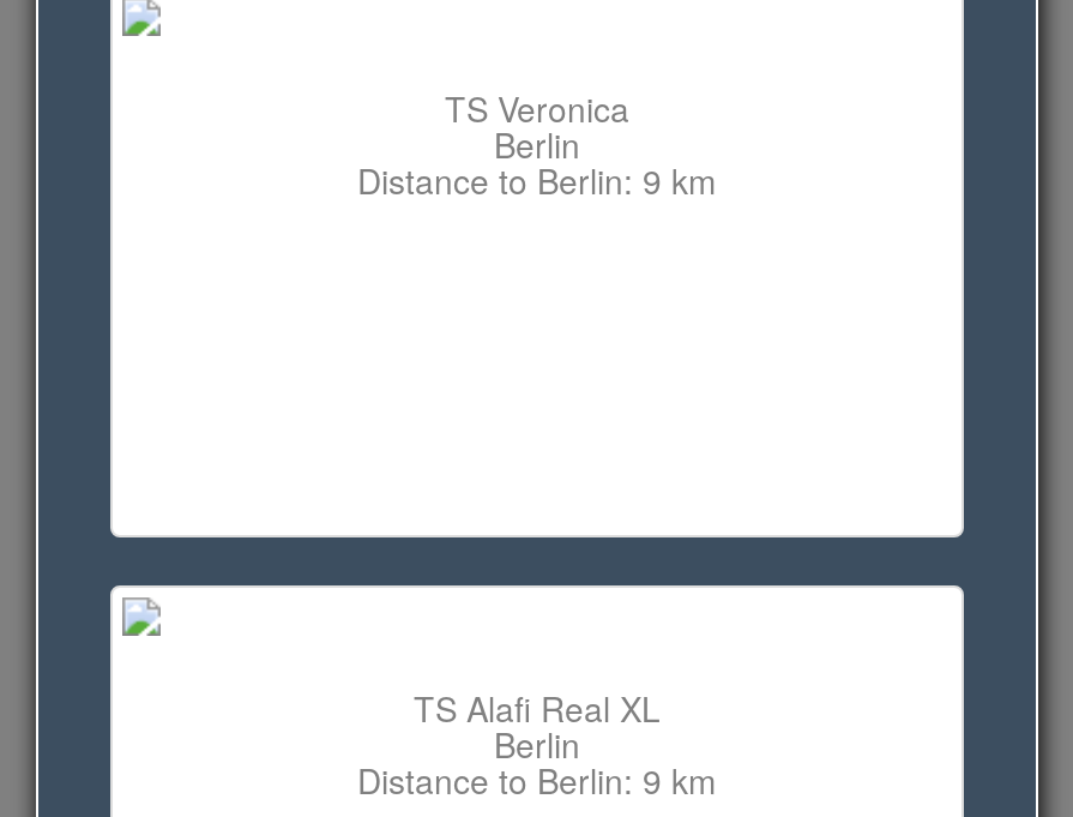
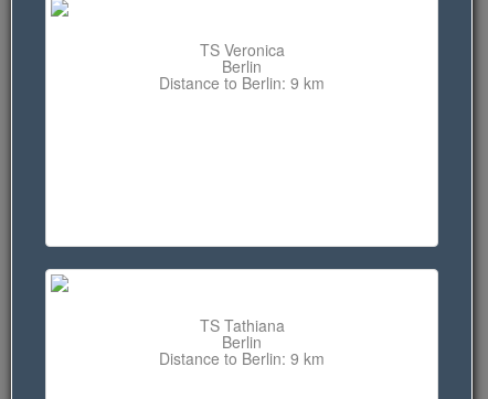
[414,685,661,733] TS Alafi Real XL -> [199,315,284,337] TS Tathiana

